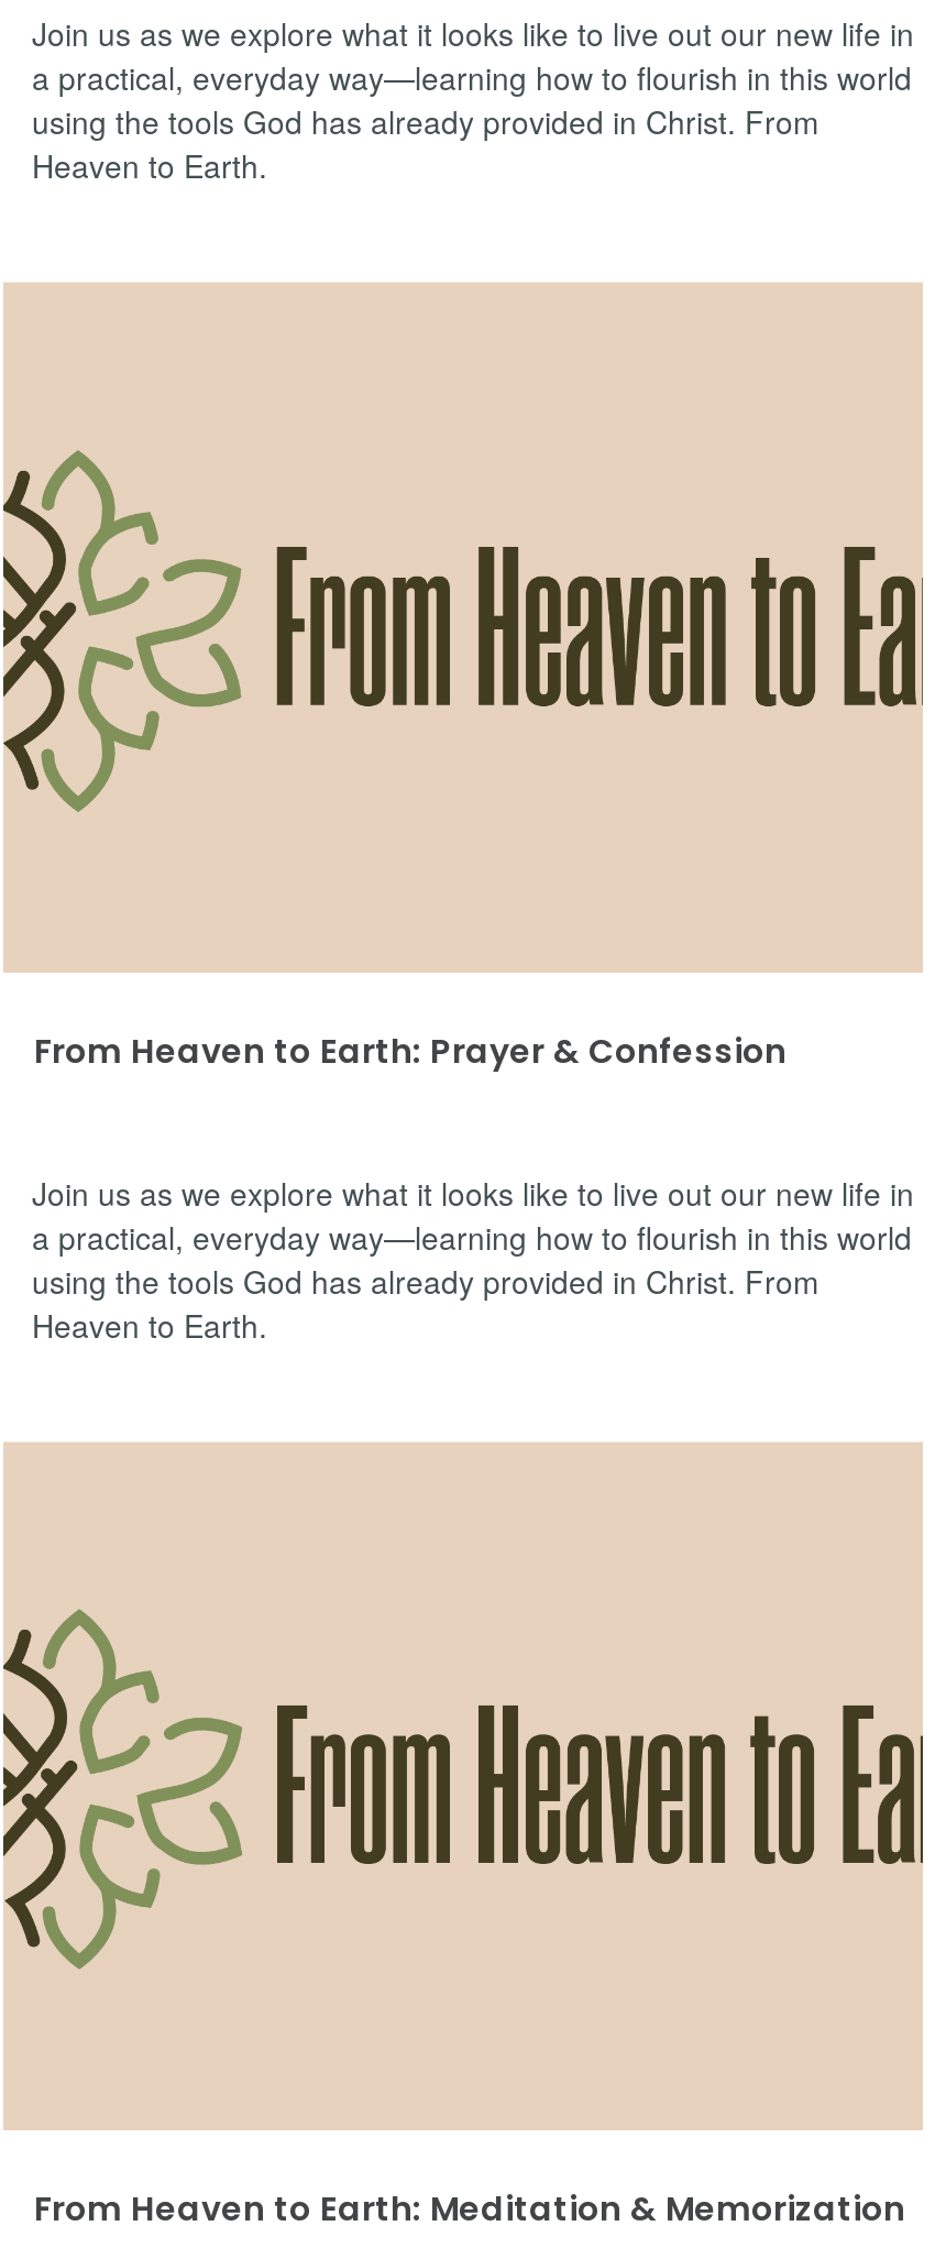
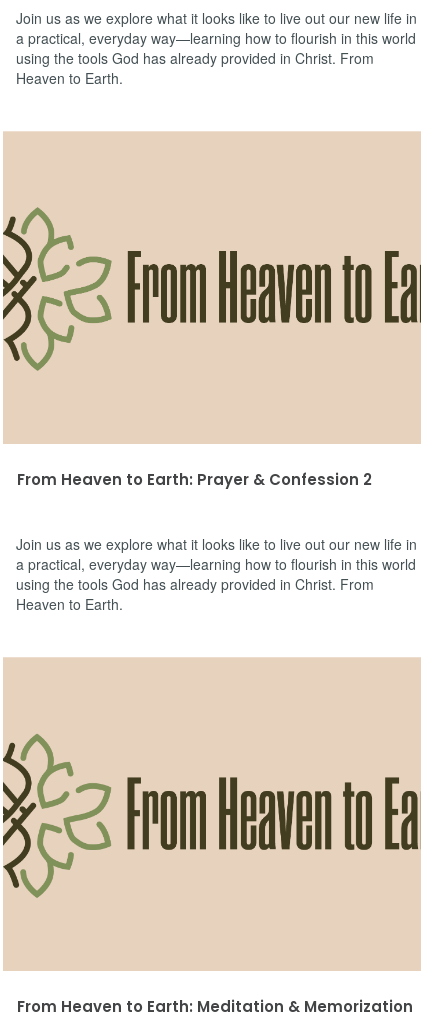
[34,1027,787,1073] From Heaven to Earth: Prayer & Confession -> [17,469,372,490] From Heaven to Earth: Prayer & Confession 2

